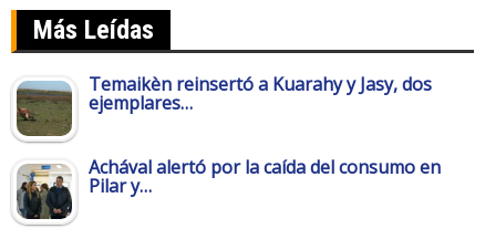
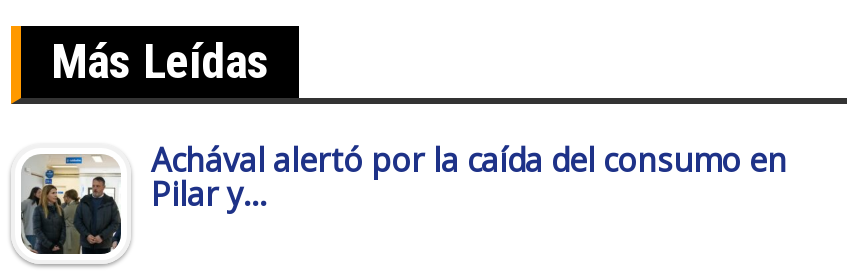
[17,72,432,136] [image] | Temaikèn reinsertó a Kuarahy y Jasy, dos | ejemplares… -> none

